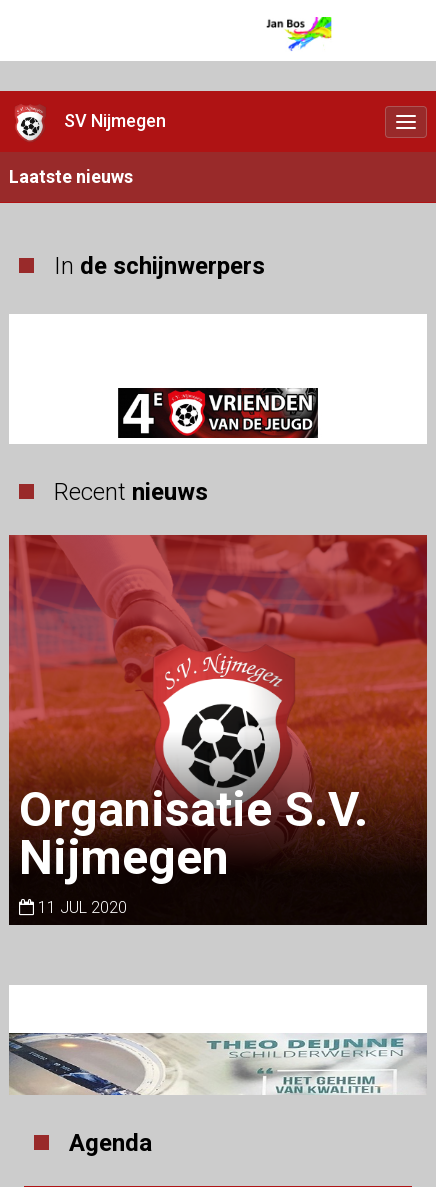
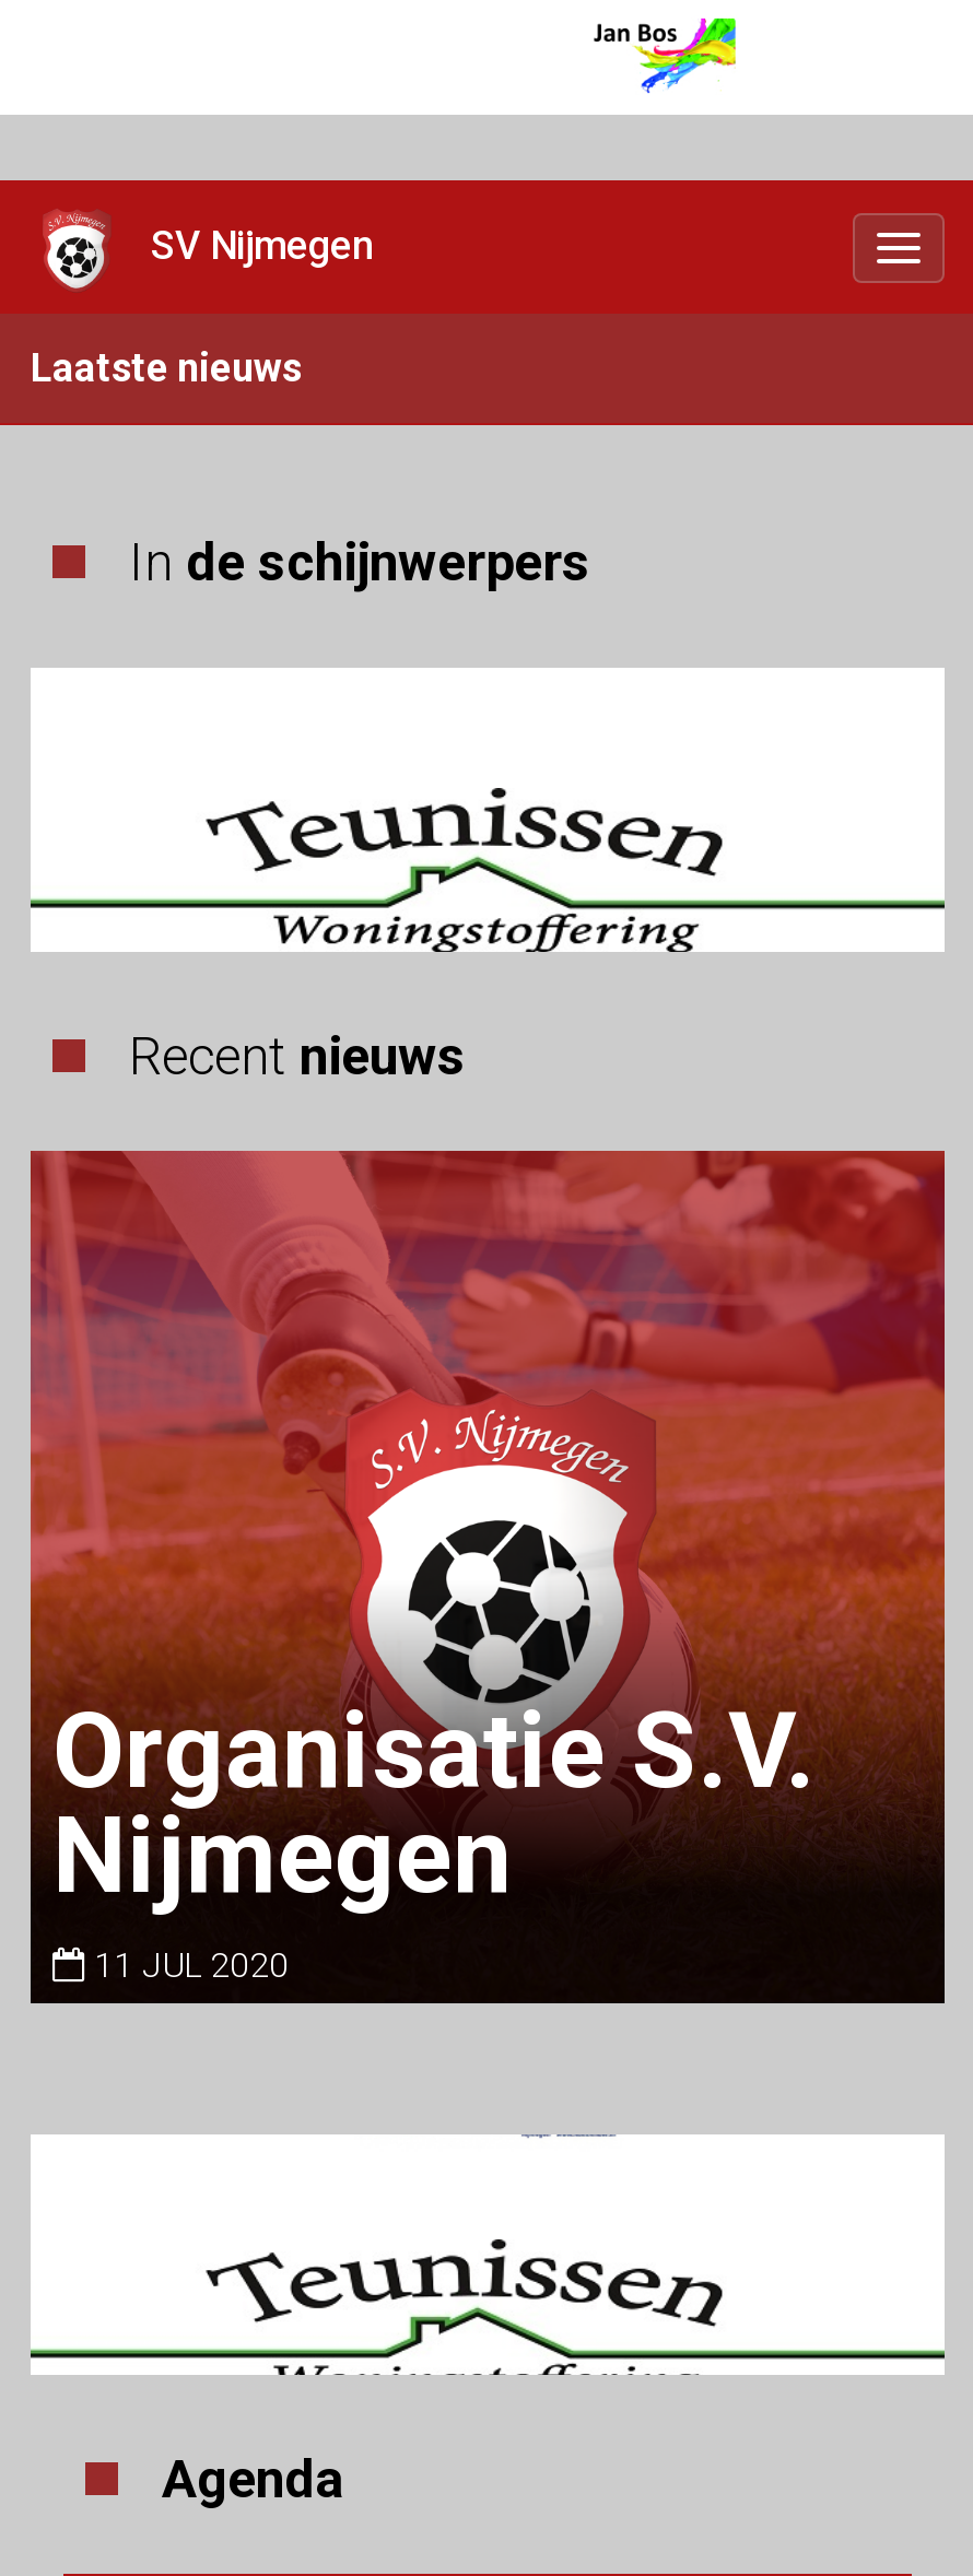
[9,369,427,444] [image] -> [28,786,947,954] [image]
[8,1032,427,1096] [image] -> [31,2237,947,2377] [image]

